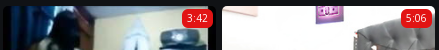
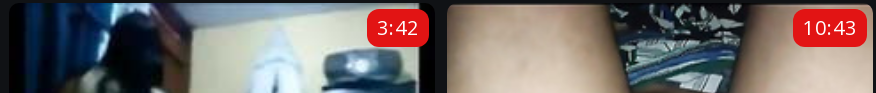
[406,11,427,25] 5:06 -> [803,14,857,42] 10:43

